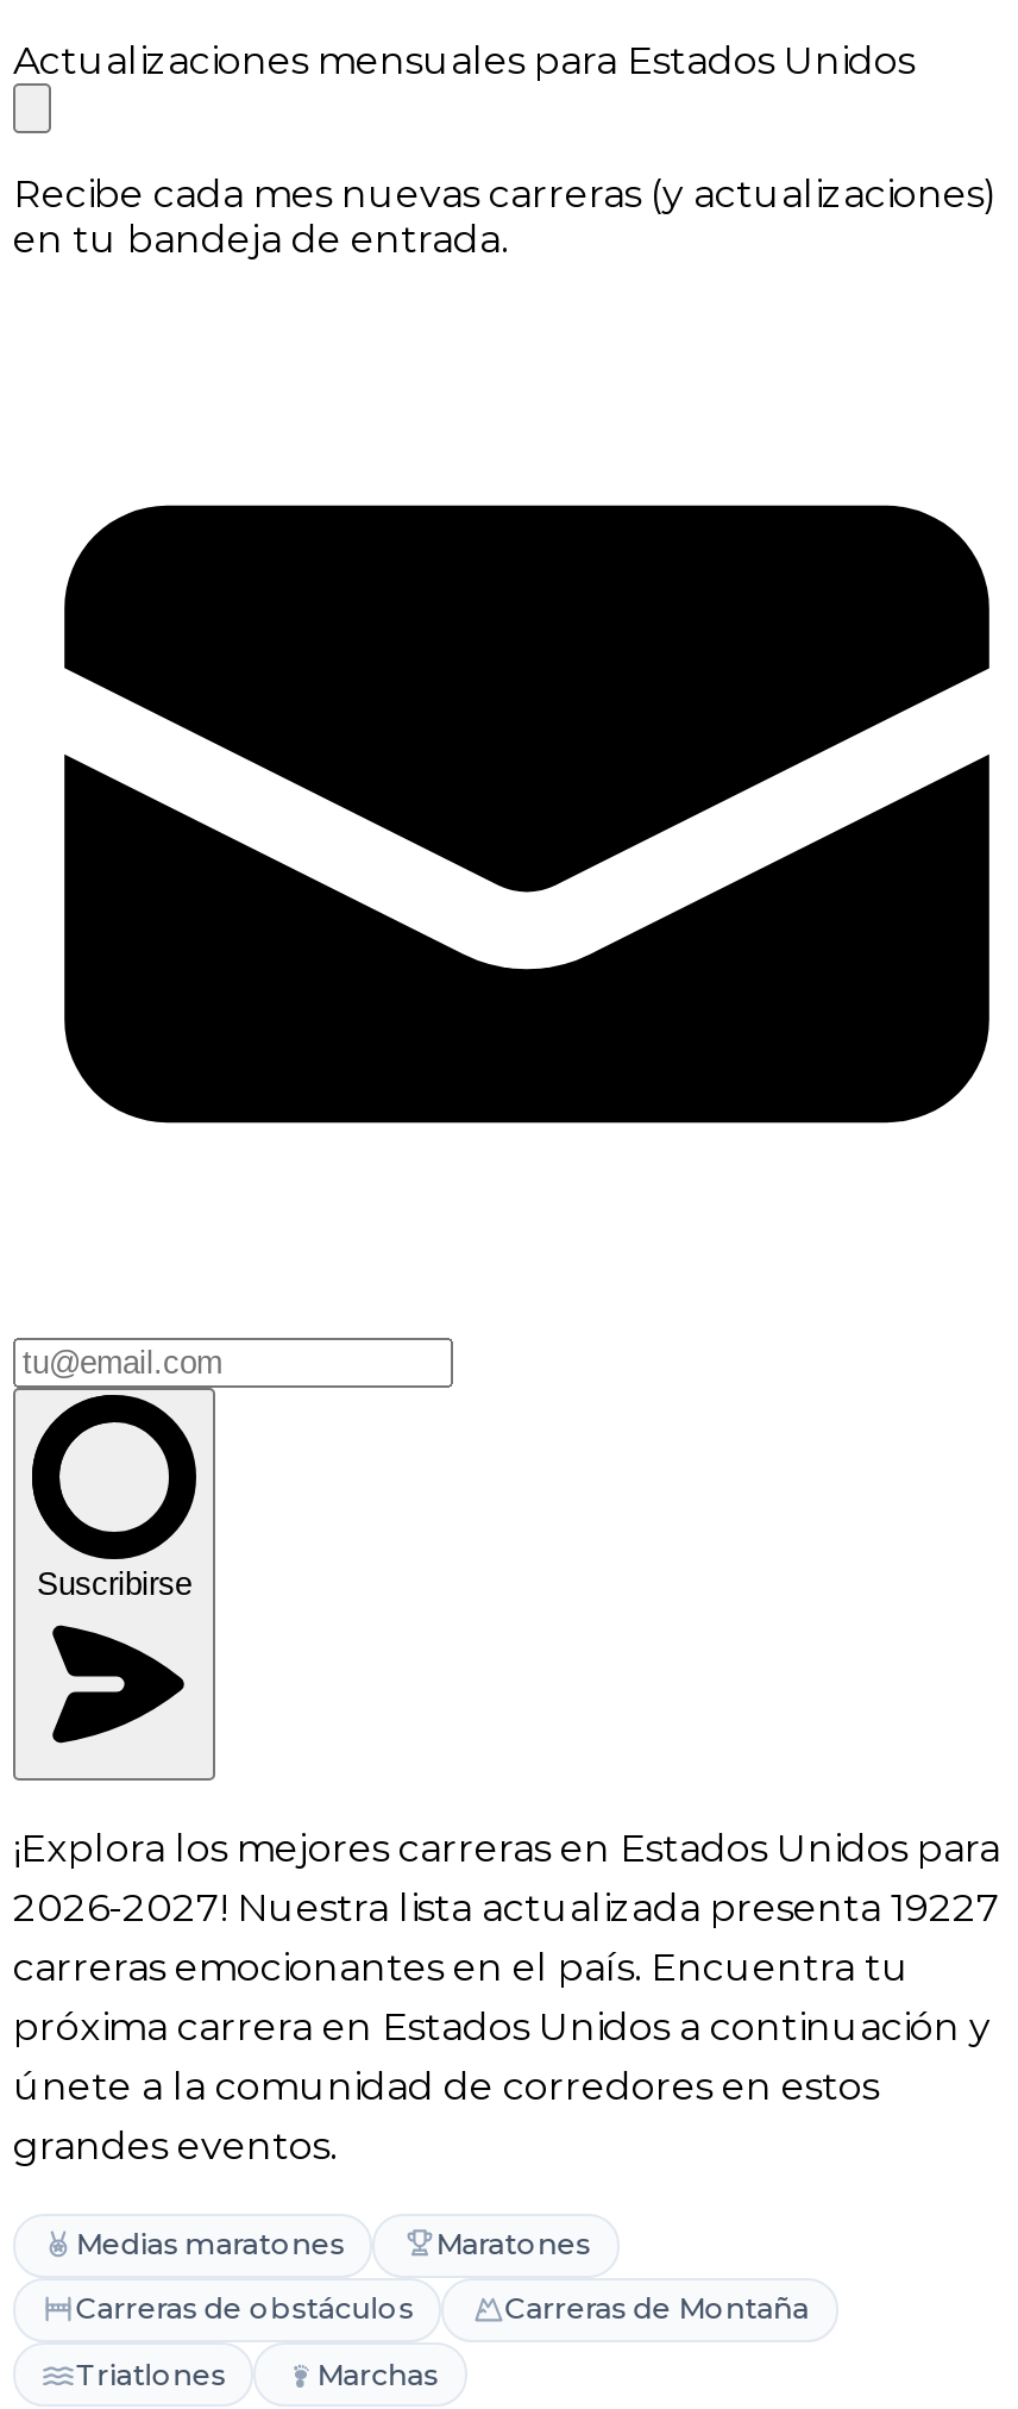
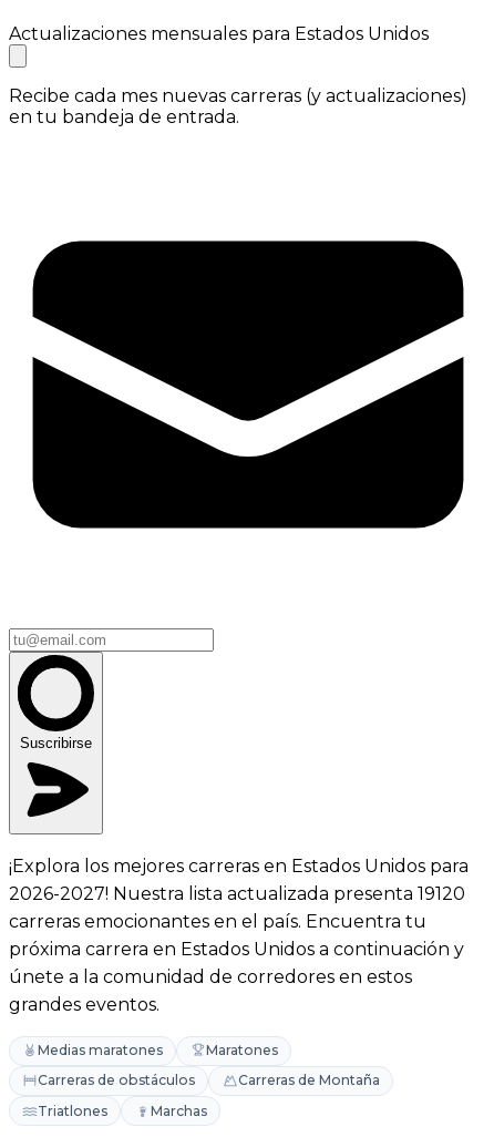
[13,1884,1000,1930] 2026-2027! Nuestra lista actualizada presenta 19227 -> [9,883,465,904] 2026-2027! Nuestra lista actualizada presenta 19120

